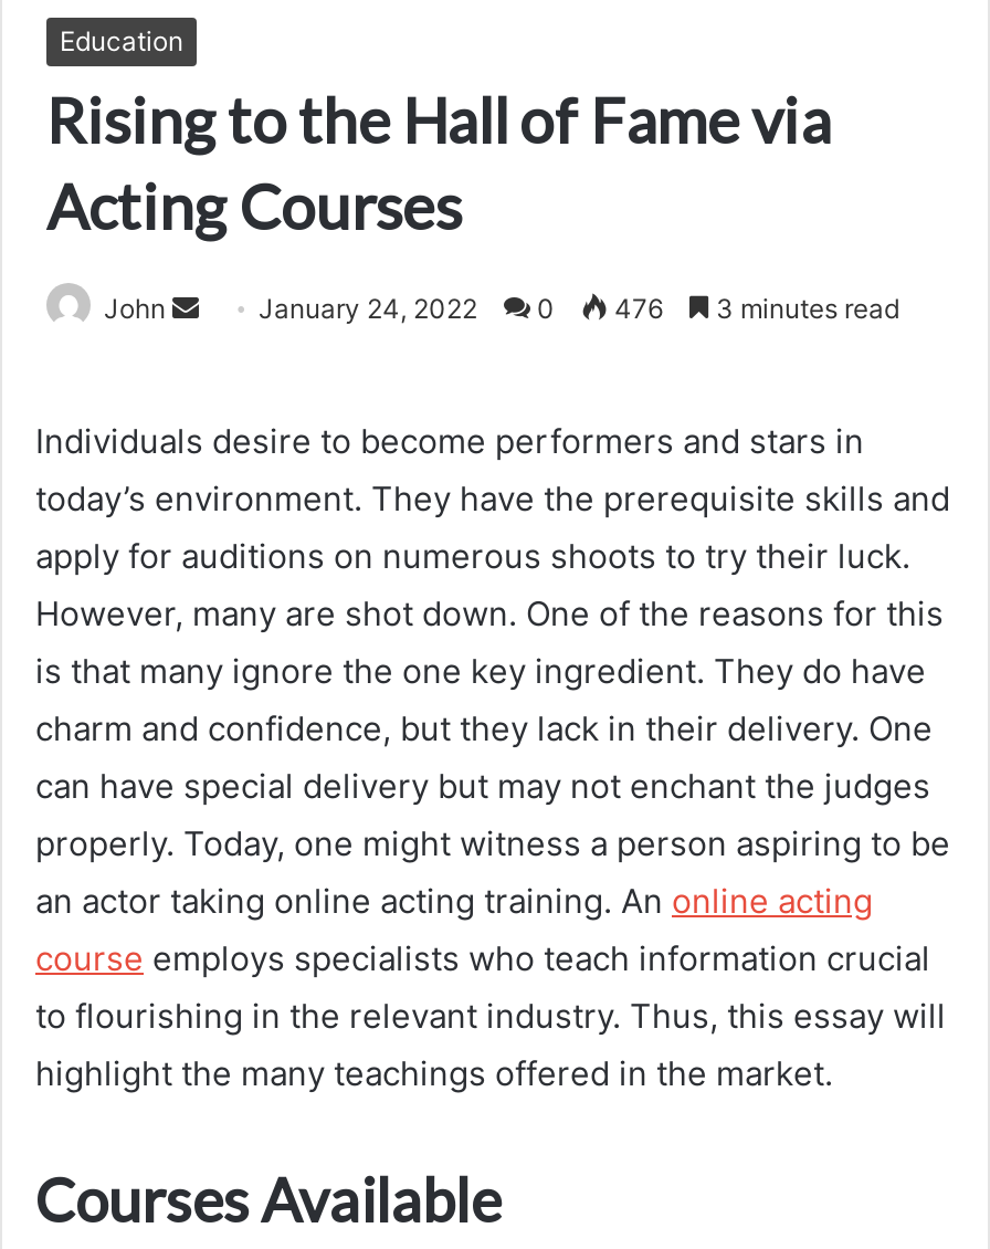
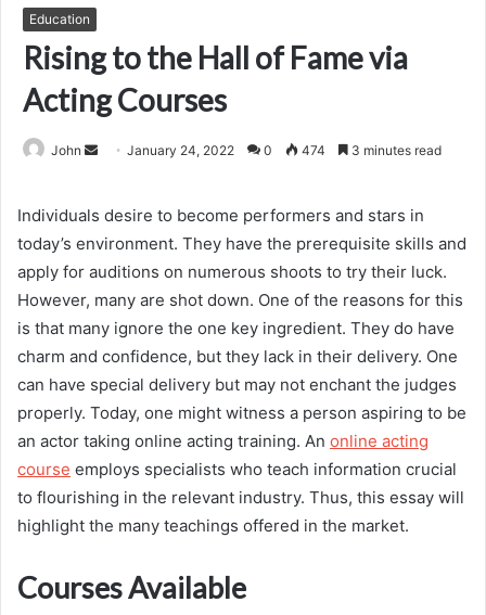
[608,291,663,325] 476 -> [298,142,325,158] 474

